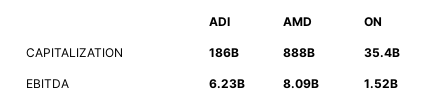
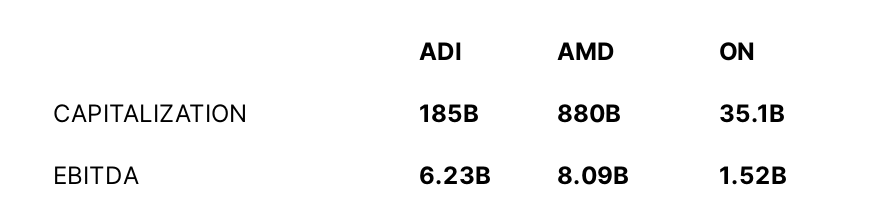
[209,45,400,60] 186B | 888B | 35.4B -> [419,98,785,128] 185B | 880B | 35.1B

